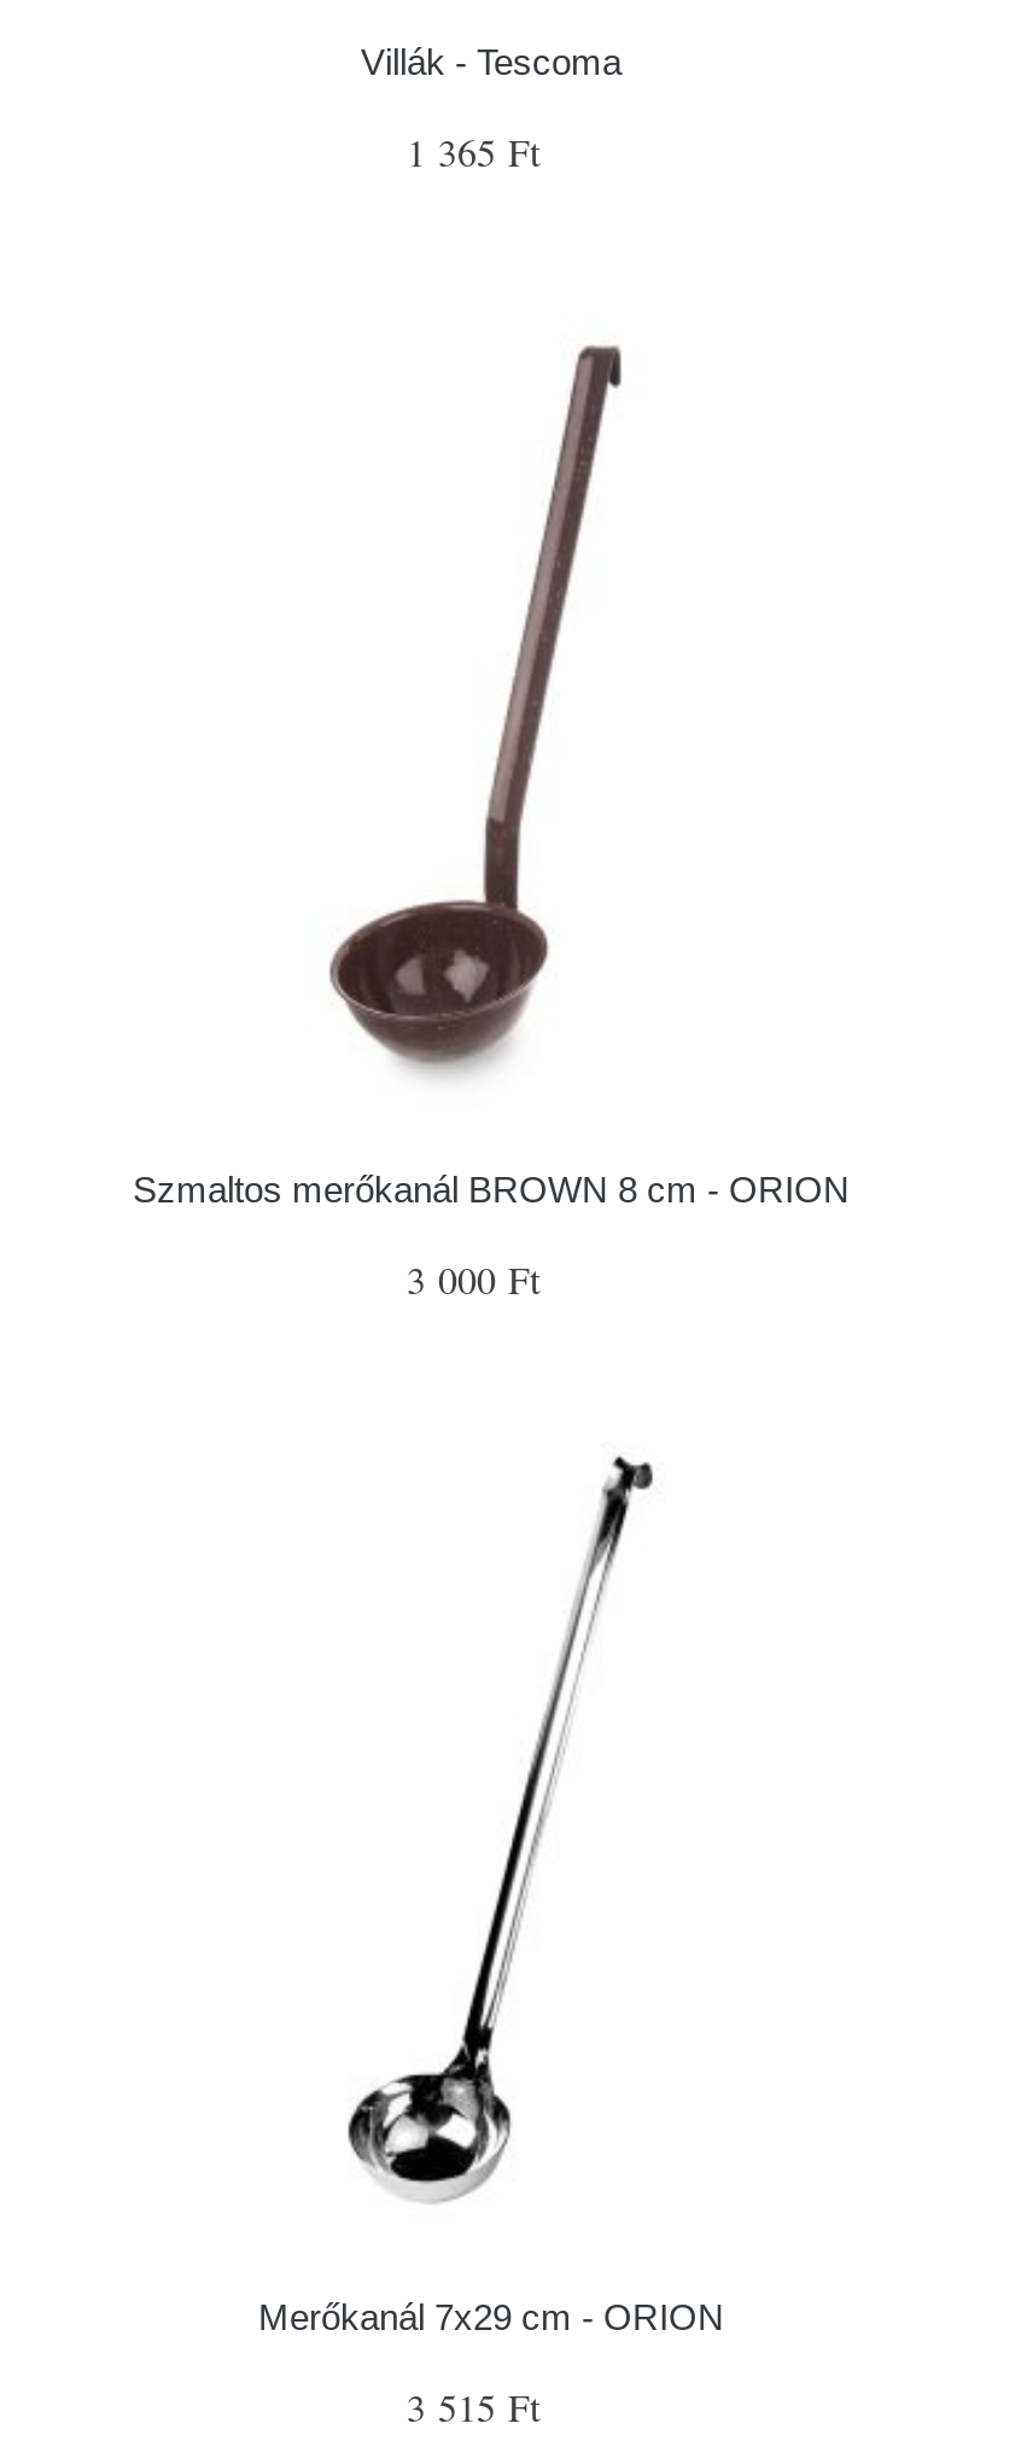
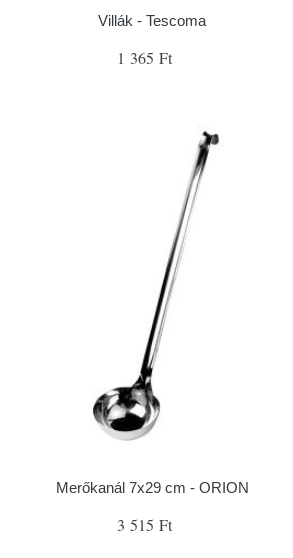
[133,343,850,1304] [image] | Szmaltos merőkanál BROWN 8 cm - ORION | 3 000 Ft -> none

